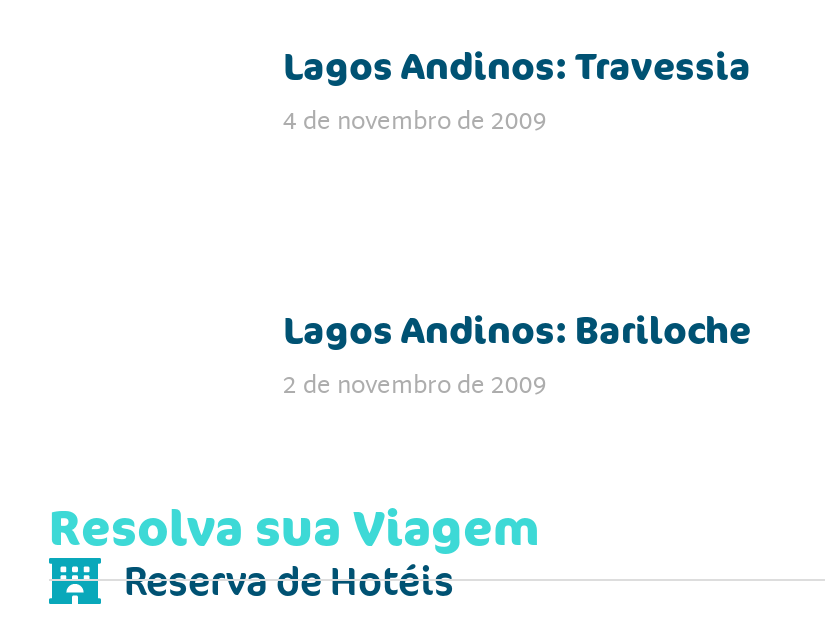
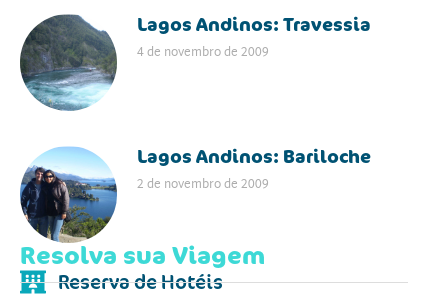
none -> [19,13,118,112] [image]
none -> [19,146,118,237] [image]

